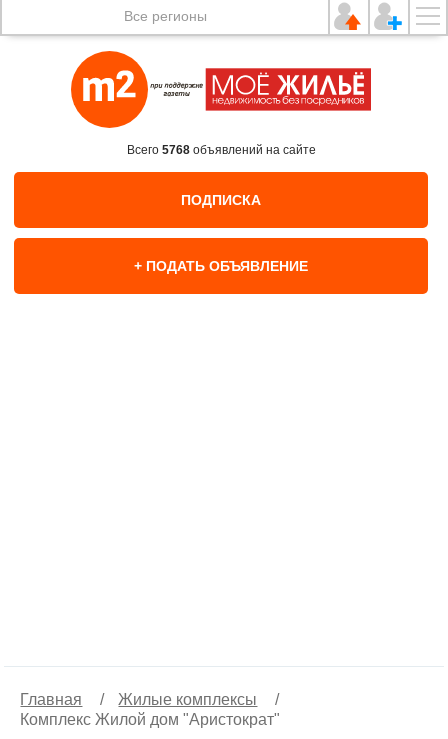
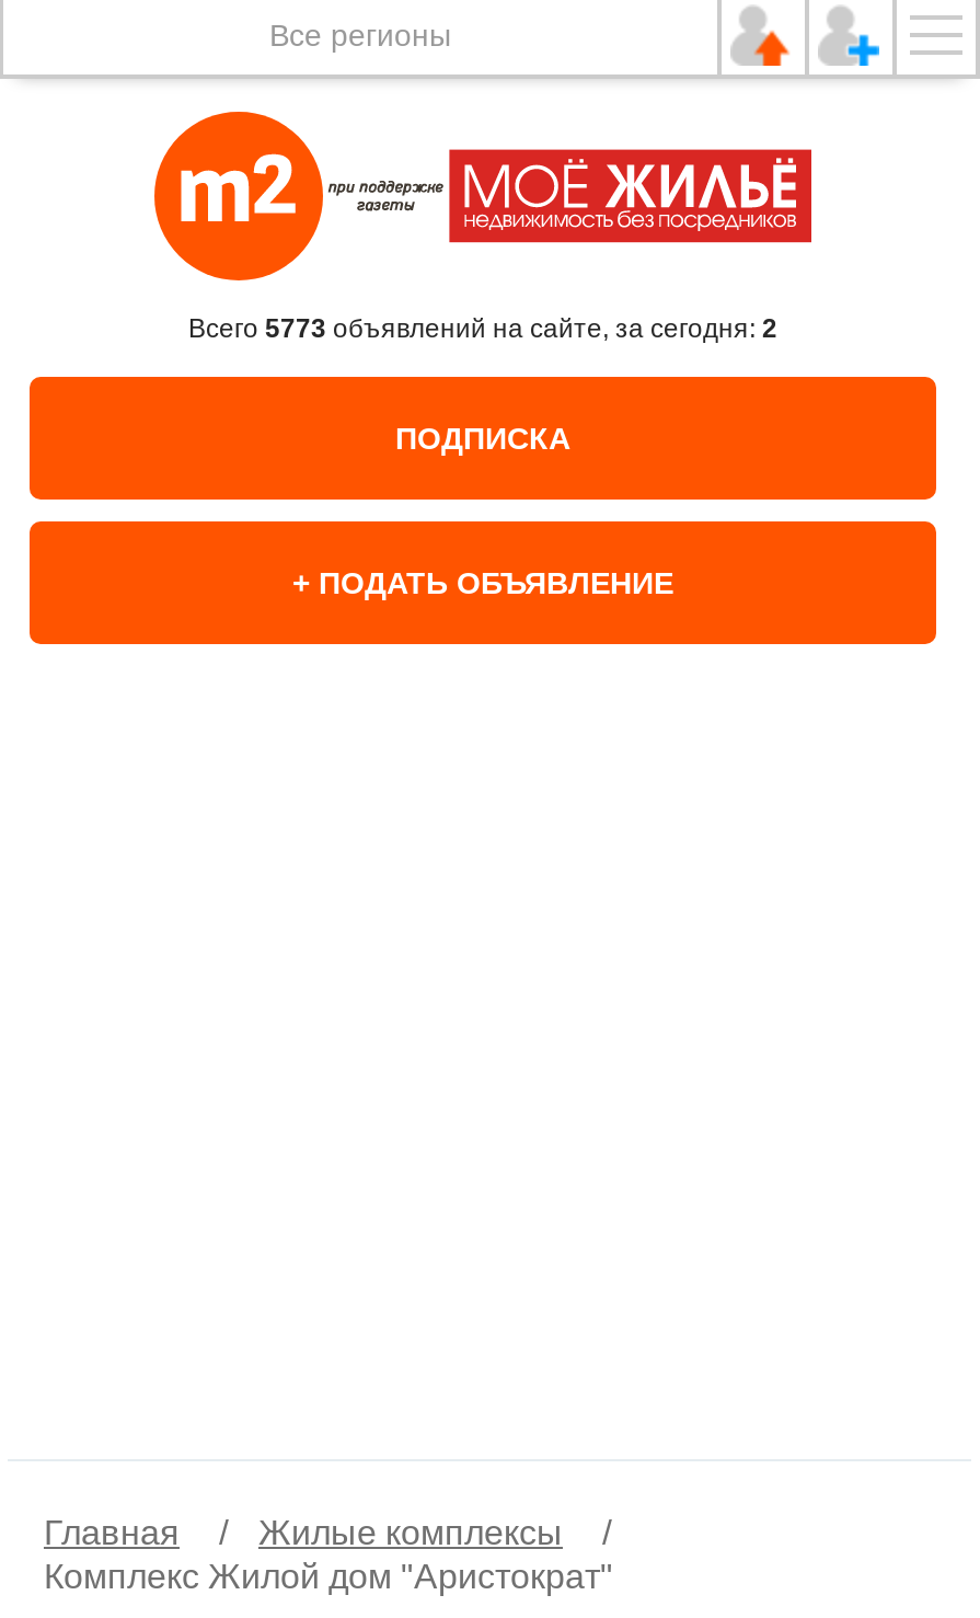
[126,143,315,157] Всего 5768 объявлений на сайте -> [188,313,777,344] Всего 5773 объявлений на сайте, за сегодня: 2

